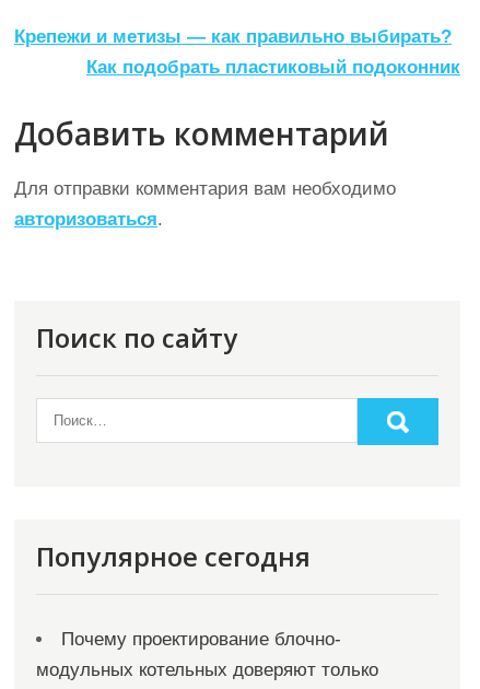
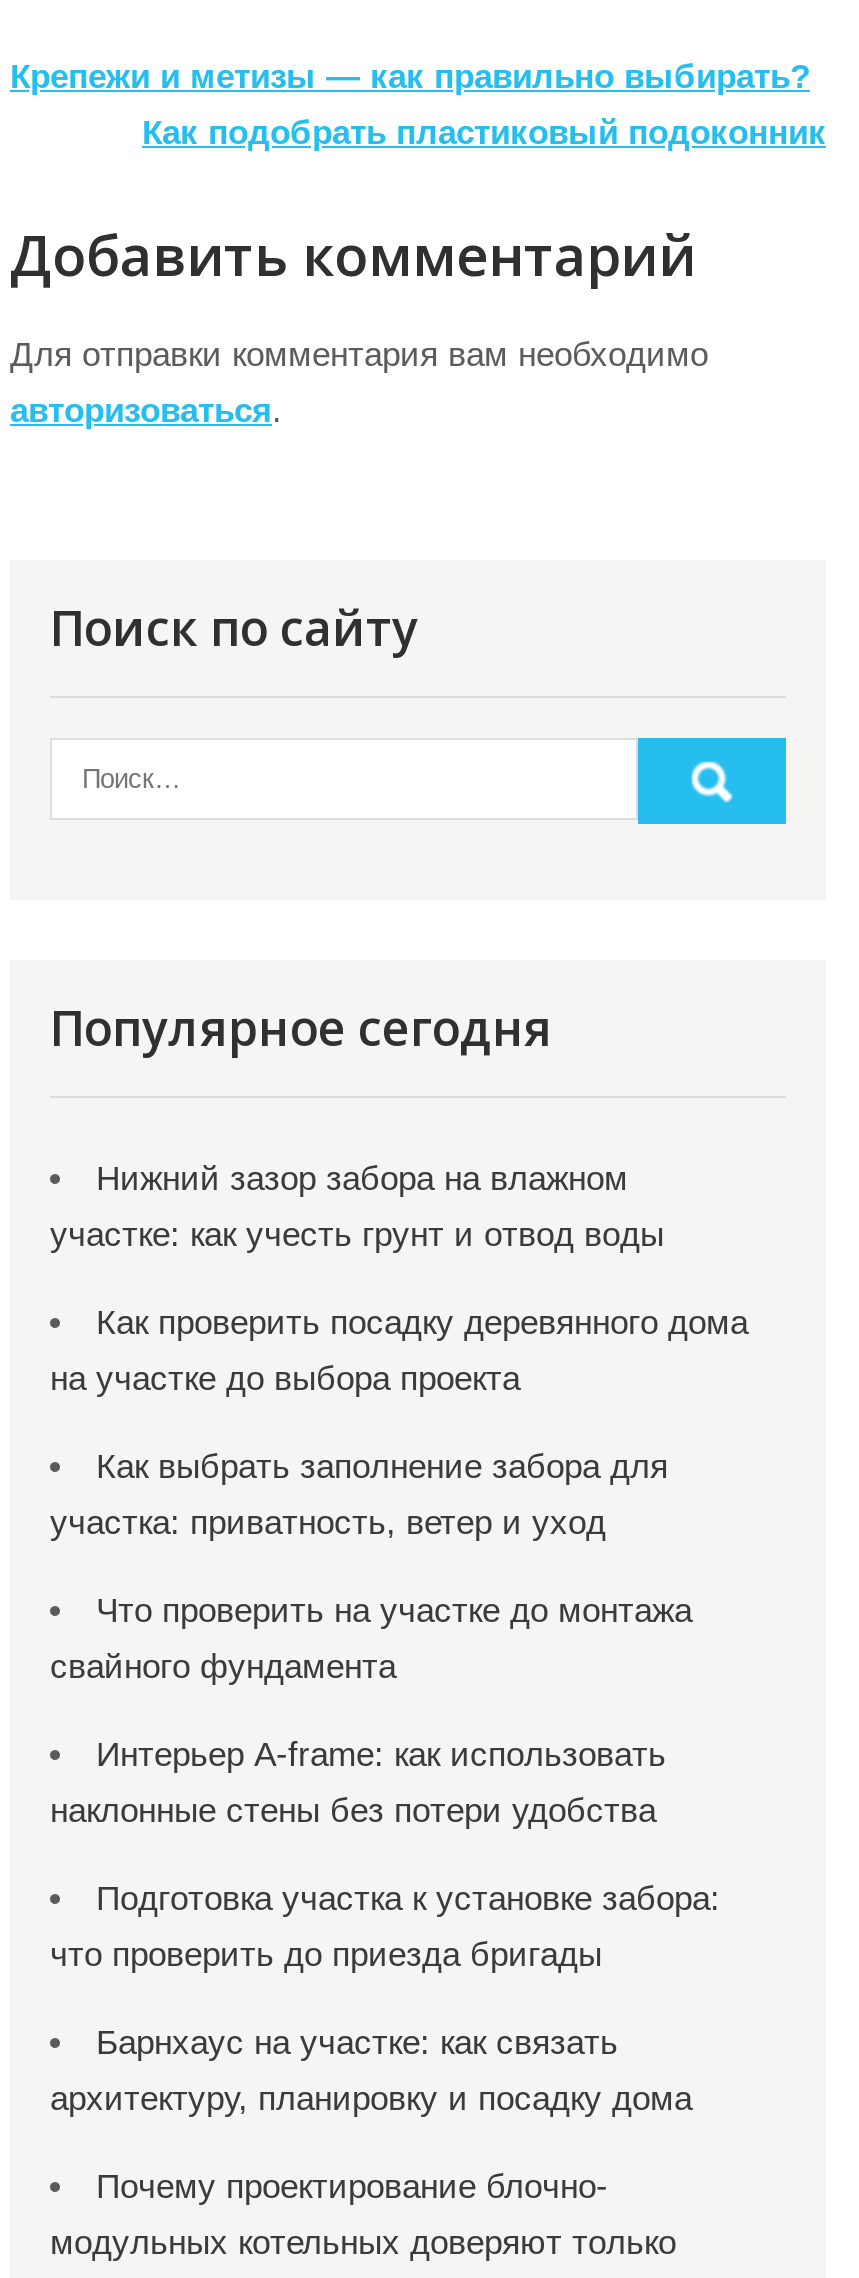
none -> [50,1161,748,2119] Нижний зазор забора на влажном | участке: как учесть грунт и отвод воды | Как проверить посадку деревянного дома | на участке до выбора проекта | Как выбрать заполнение забора для | участка: приватность, ветер и уход | Что проверить на участке до монтажа | свайного фундамента | Интерьер A-frame: как использовать | наклонные стены без потери удобства | Подготовка участка к установке забора: | что проверить до приезда бригады | Барнхаус на участке: как связать | архитектуру, планировку и посадку дома

